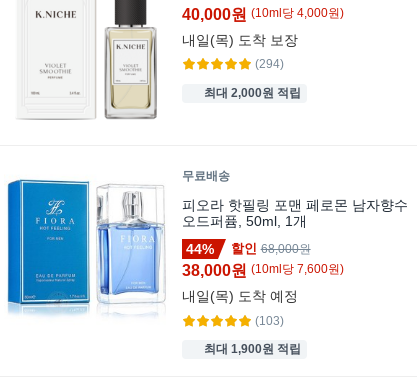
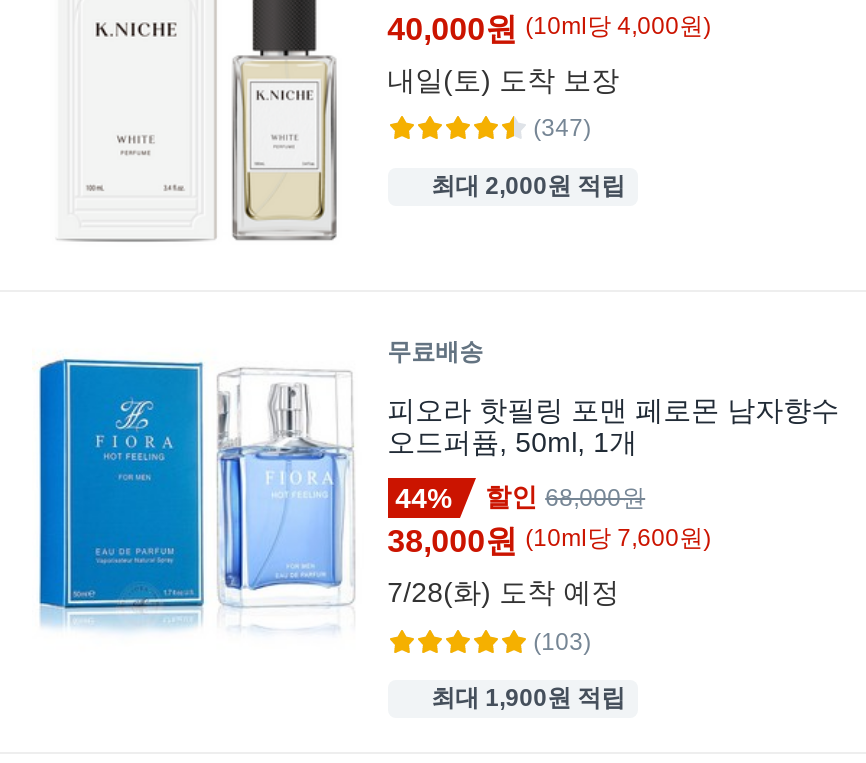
[182,32,298,48] 내일(목) 도착 보장 -> [387,64,619,96] 내일(토) 도착 보장
[255,57,284,71] (294) -> [533,115,591,143] (347)
[182,288,298,304] 내일(목) 도착 예정 -> [387,577,619,609] 7/28(화) 도착 예정

